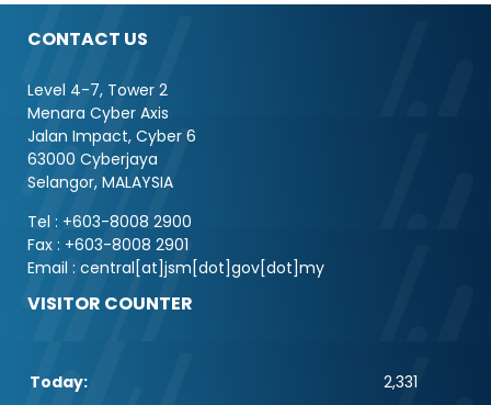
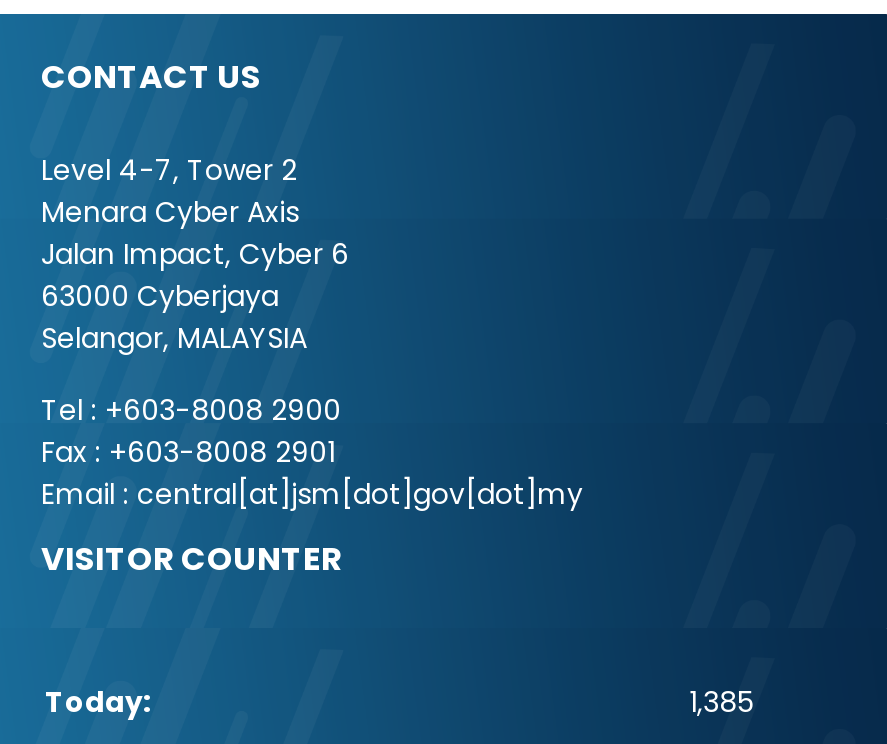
[384,372,418,393] 2,331 -> [689,683,753,723] 1,385

